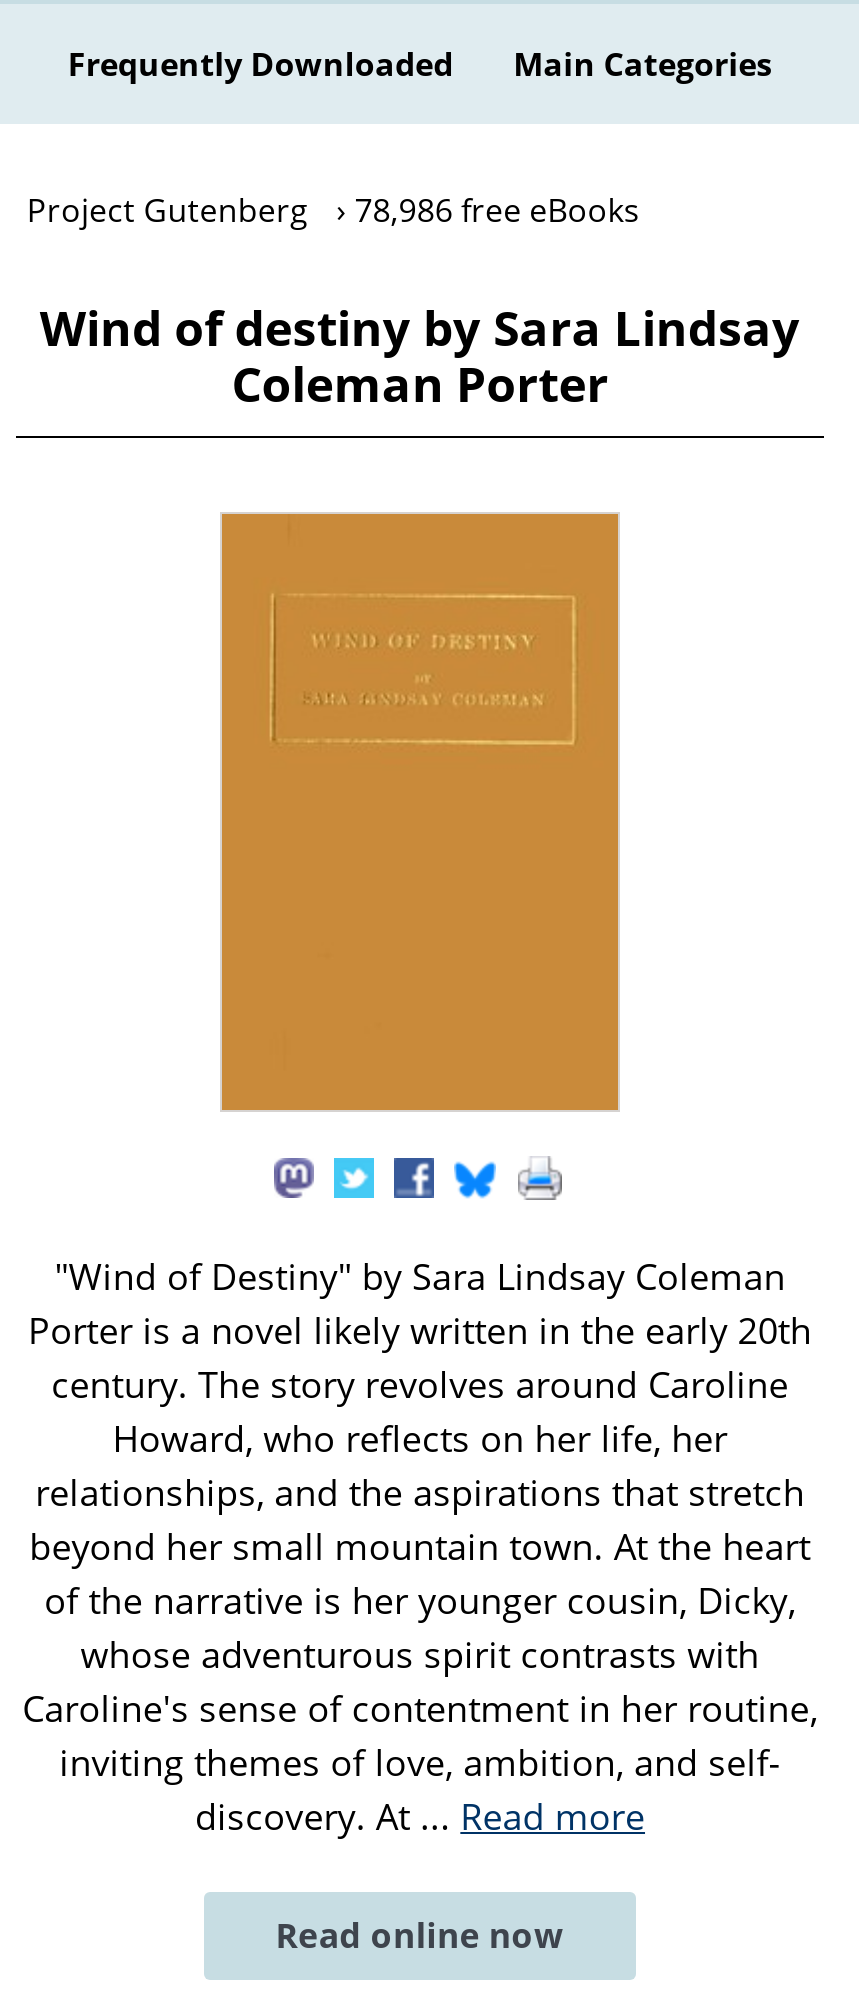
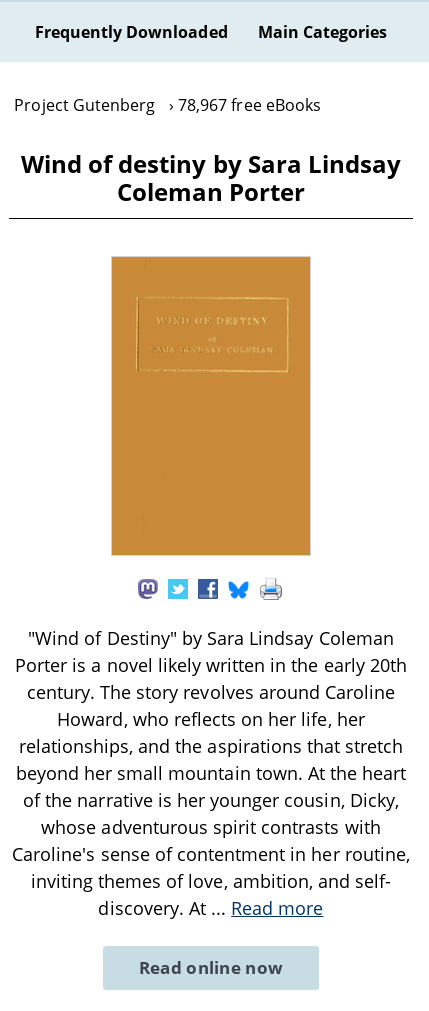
[27,188,640,232] Project Gutenberg 78,986 free eBooks -> [14,94,321,116] Project Gutenberg 78,967 free eBooks

